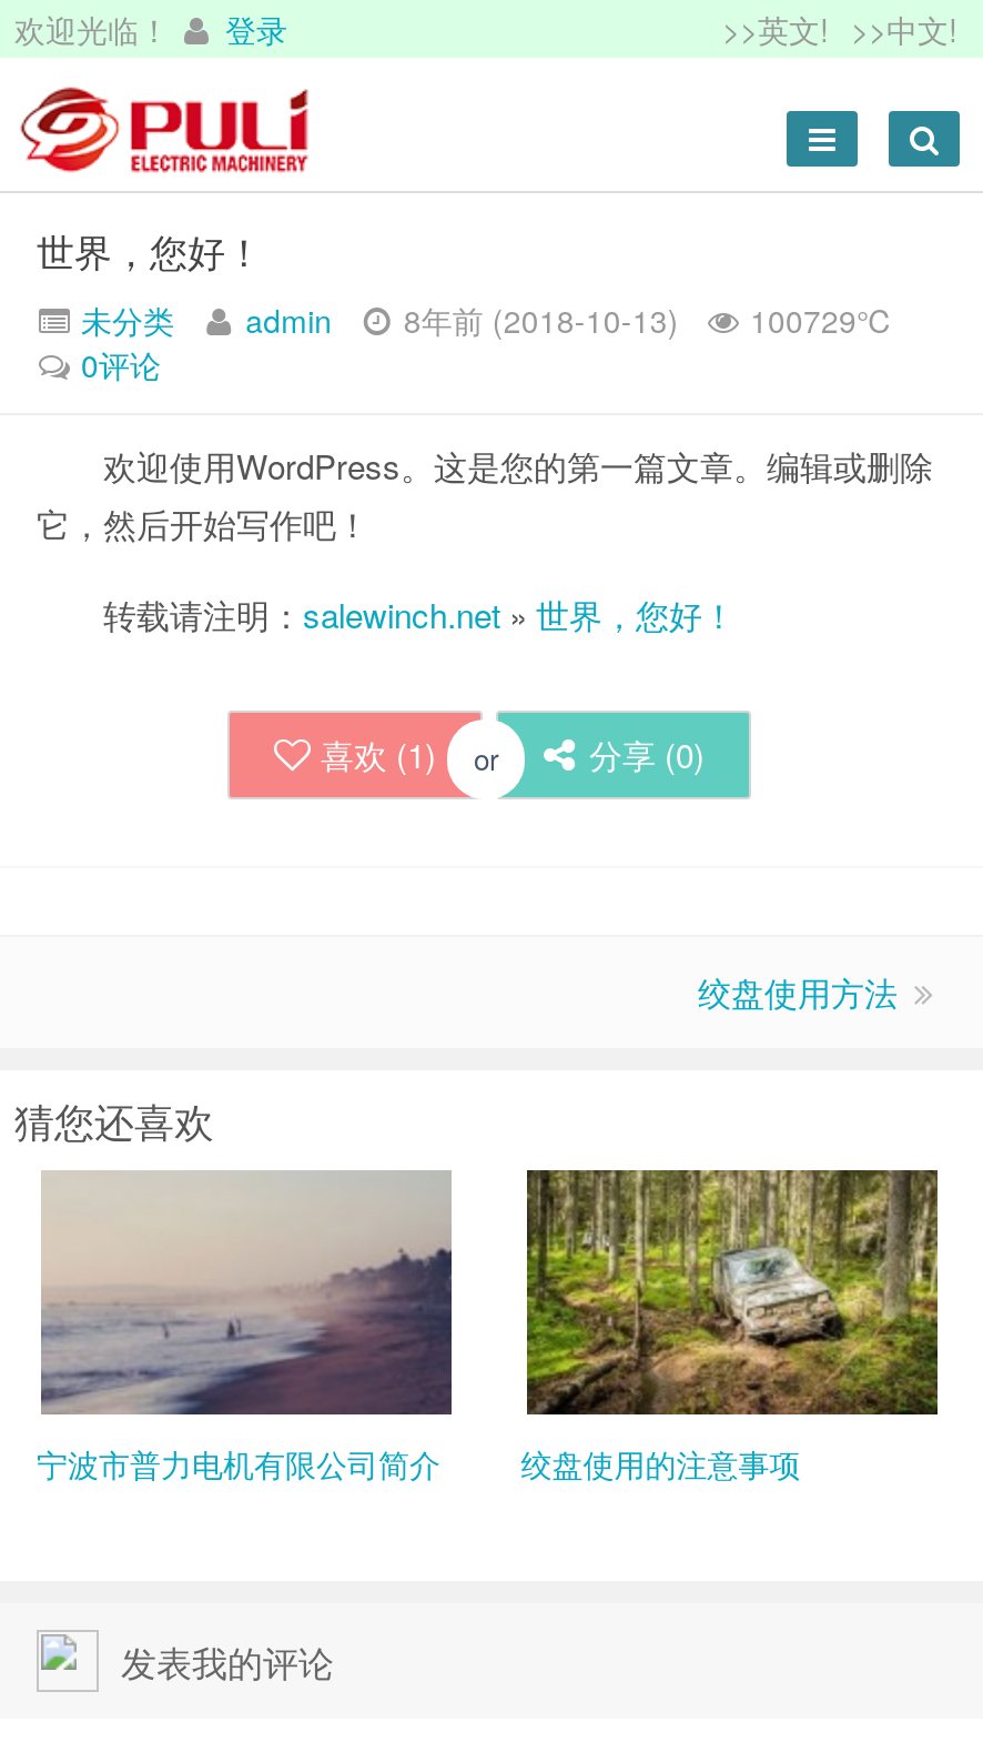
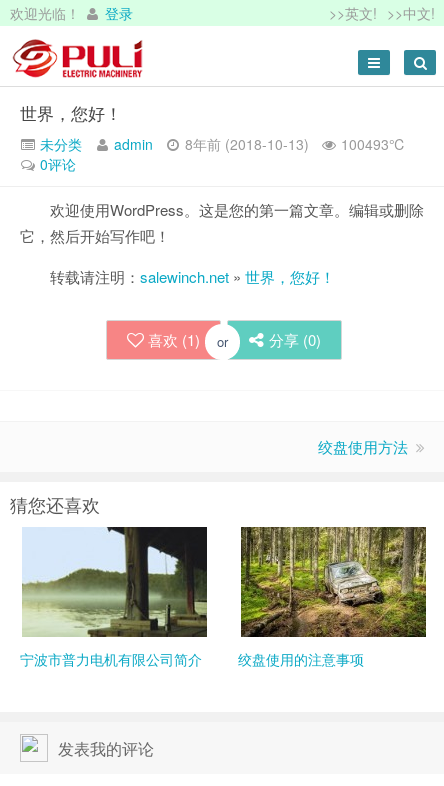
[72,298,894,342] 未分类 admin 8年前 (2018-10-13) 100729℃ -> [36,134,406,154] 未分类 admin 8年前 (2018-10-13) 100493℃
[41,1170,454,1417] [image] -> [22,526,208,637] [image]

